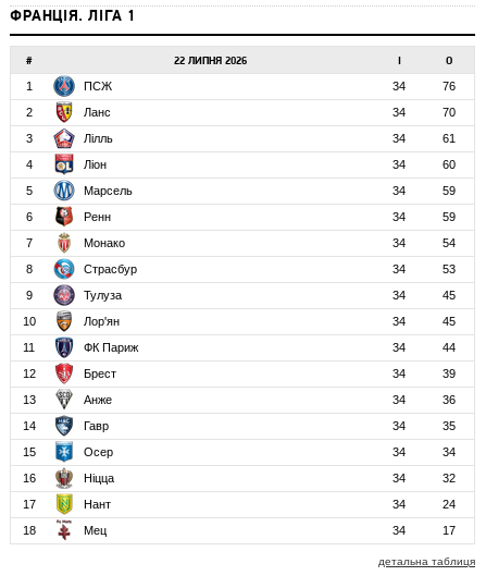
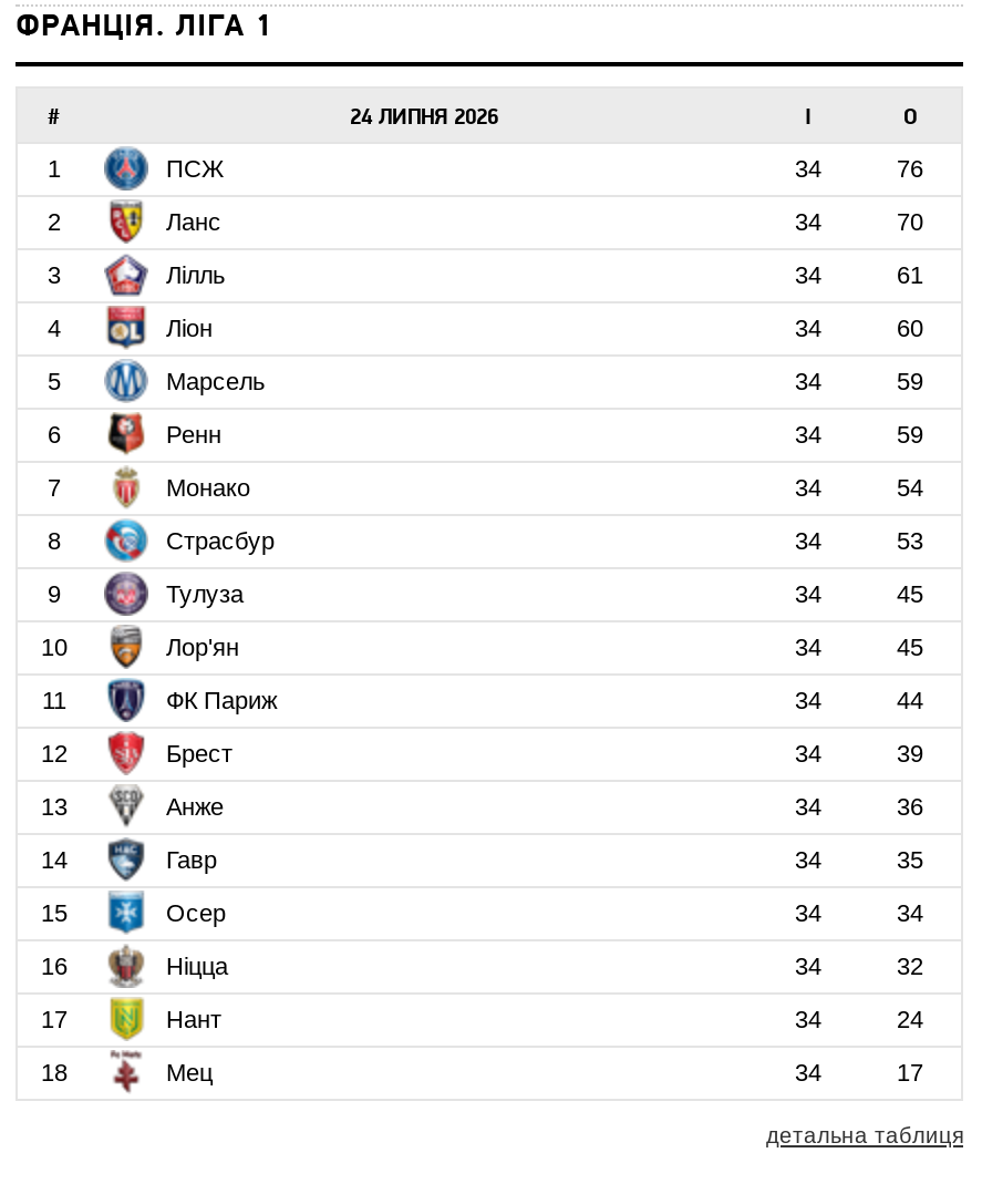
[174,56,247,68] 22 ЛИПНЯ 2026 -> [350,107,498,132] 24 ЛИПНЯ 2026

